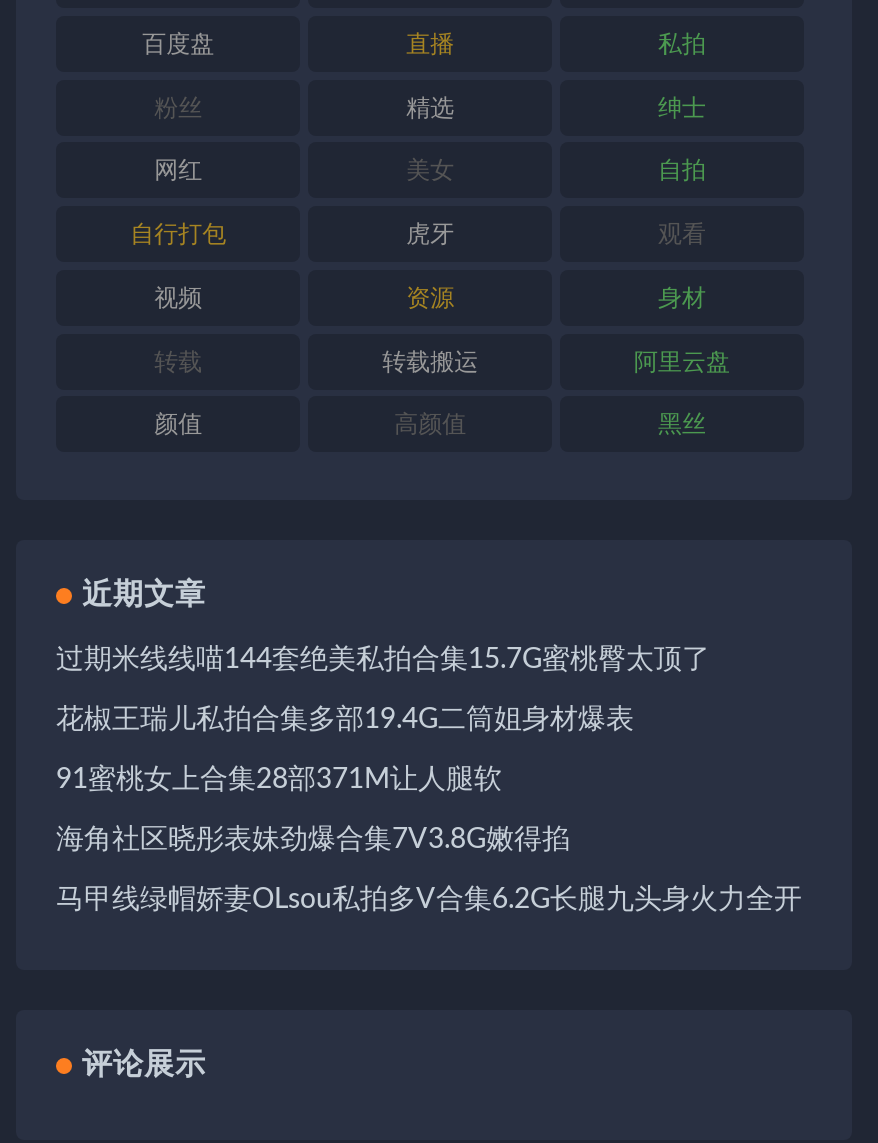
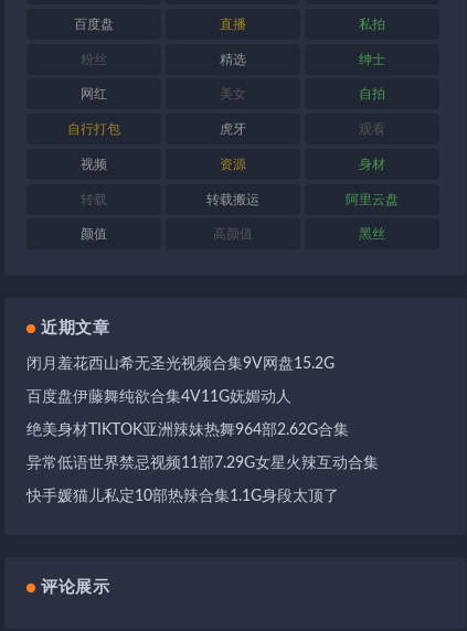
[56,646,710,674] 过期米线线喵144套绝美私拍合集15.7G蜜桃臀太顶了 -> [26,356,335,372] 闭月羞花西山希无圣光视频合集9V网盘15.2G
[56,706,634,734] 花椒王瑞儿私拍合集多部19.4G二筒姐身材爆表 -> [26,390,291,405] 百度盘伊藤舞纯欲合集4V11G妩媚动人
[56,766,502,794] 91蜜桃女上合集28部371M让人腿软 -> [26,423,349,438] 绝美身材TIKTOK亚洲辣妹热舞964部2.62G合集
[56,826,570,854] 海角社区晓彤表妹劲爆合集7V3.8G嫩得掐 -> [26,456,379,471] 异常低语世界禁忌视频11部7.29G女星火辣互动合集
[56,886,802,914] 马甲线绿帽娇妻OLsou私拍多V合集6.2G长腿九头身火力全开 -> [26,489,339,504] 快手媛猫儿私定10部热辣合集1.1G身段太顶了

